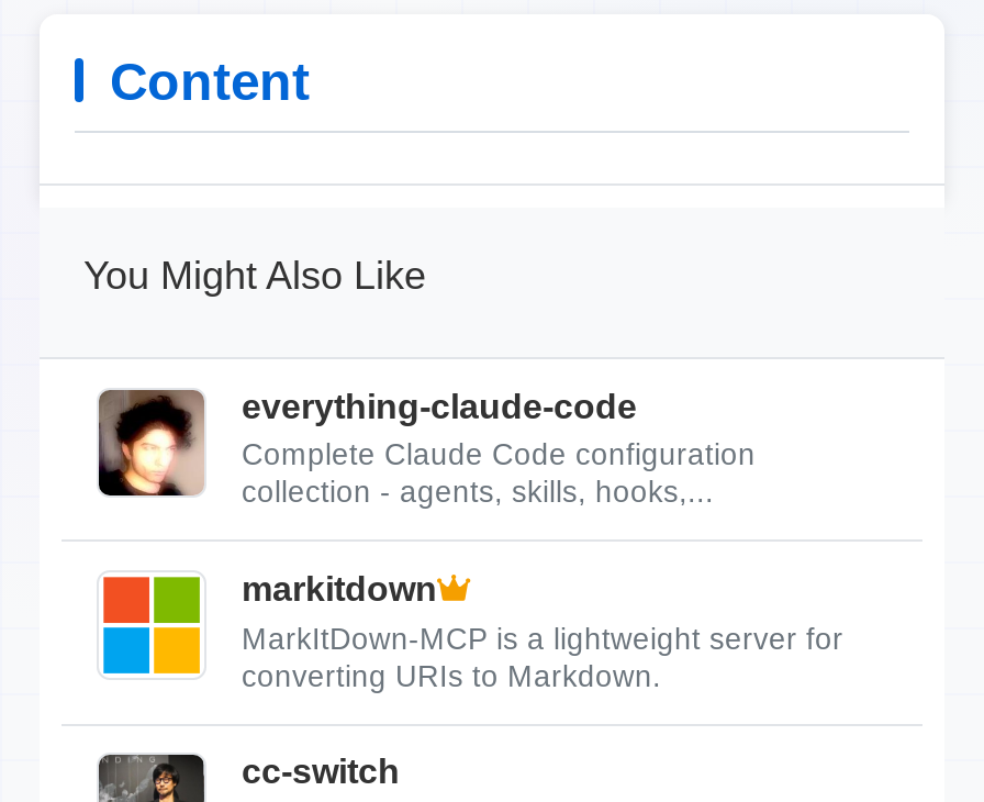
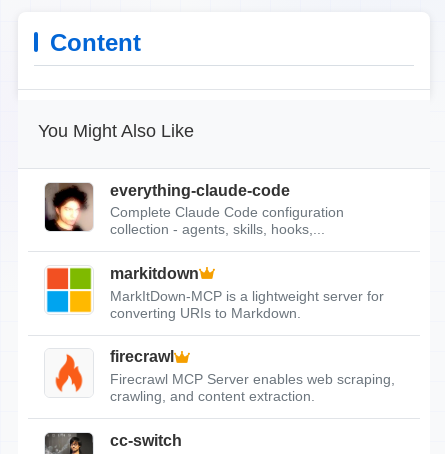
none -> [47,348,395,404] [image] | firecrawl | Firecrawl MCP Server enables web scraping, | crawling, and content extraction.

